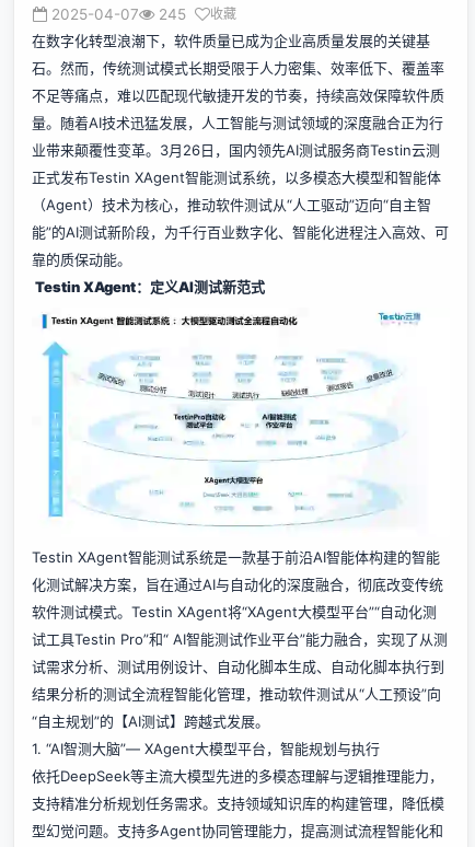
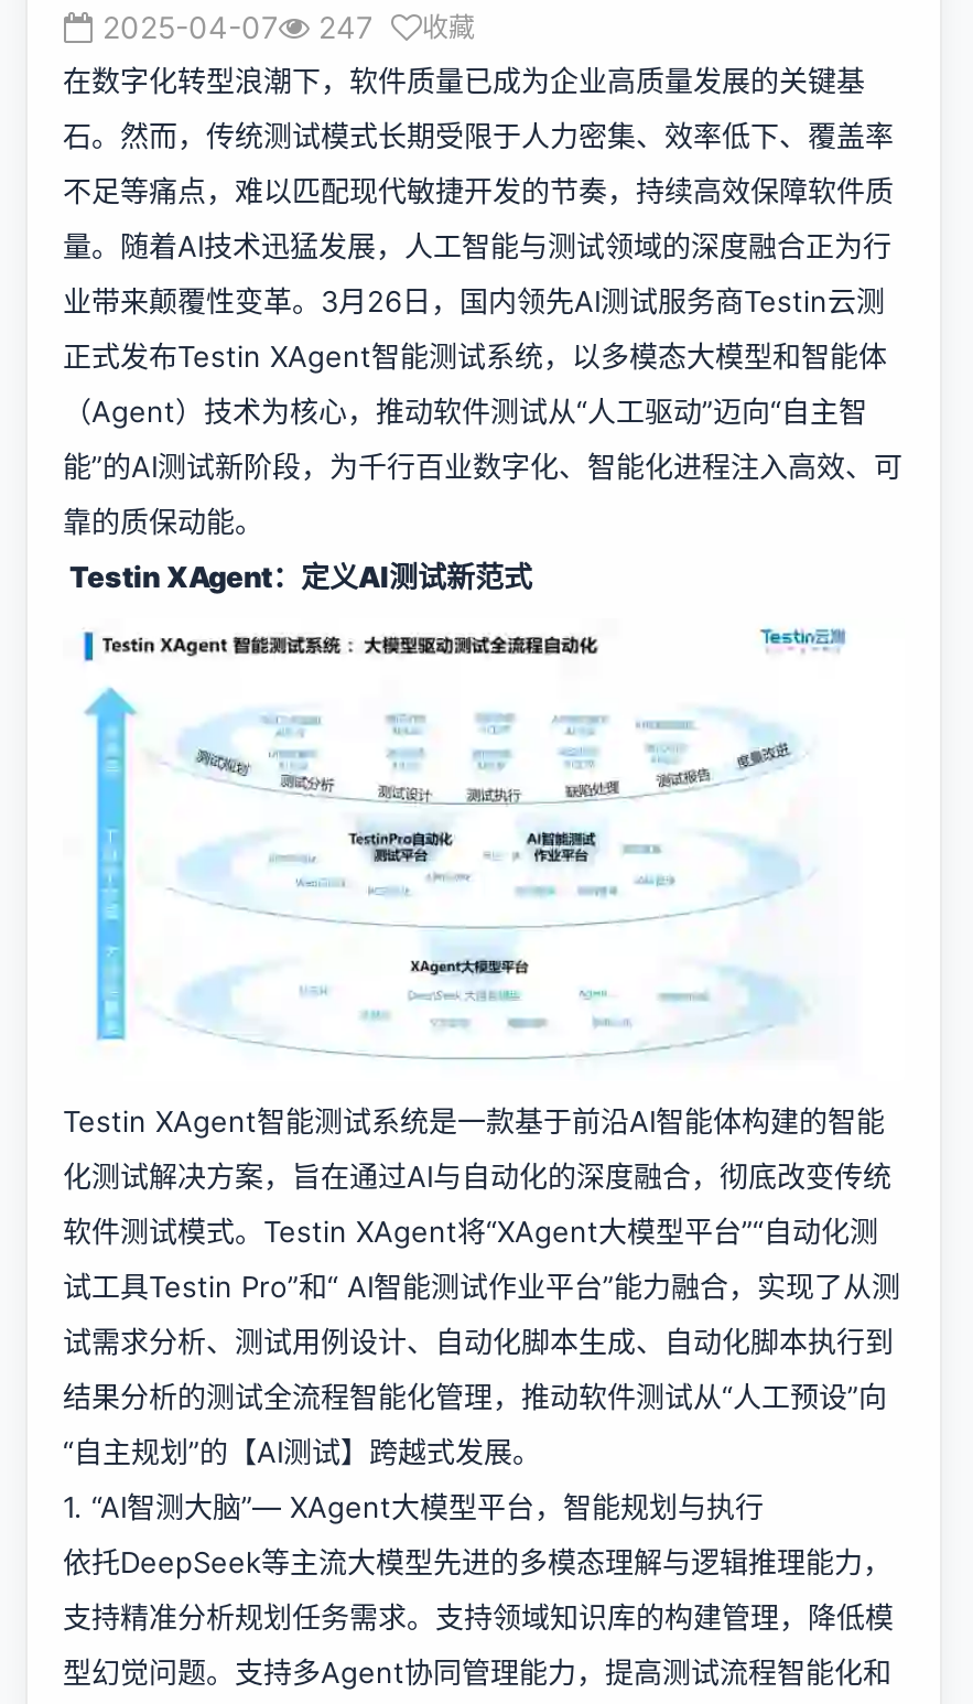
[47,5,236,23] 2025-04-07 245 收藏 -> [94,10,475,45] 2025-04-07 247 收藏

